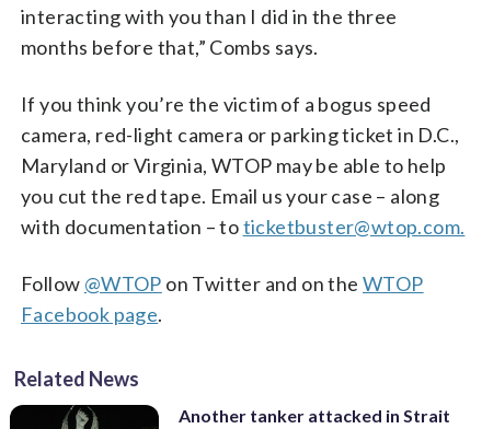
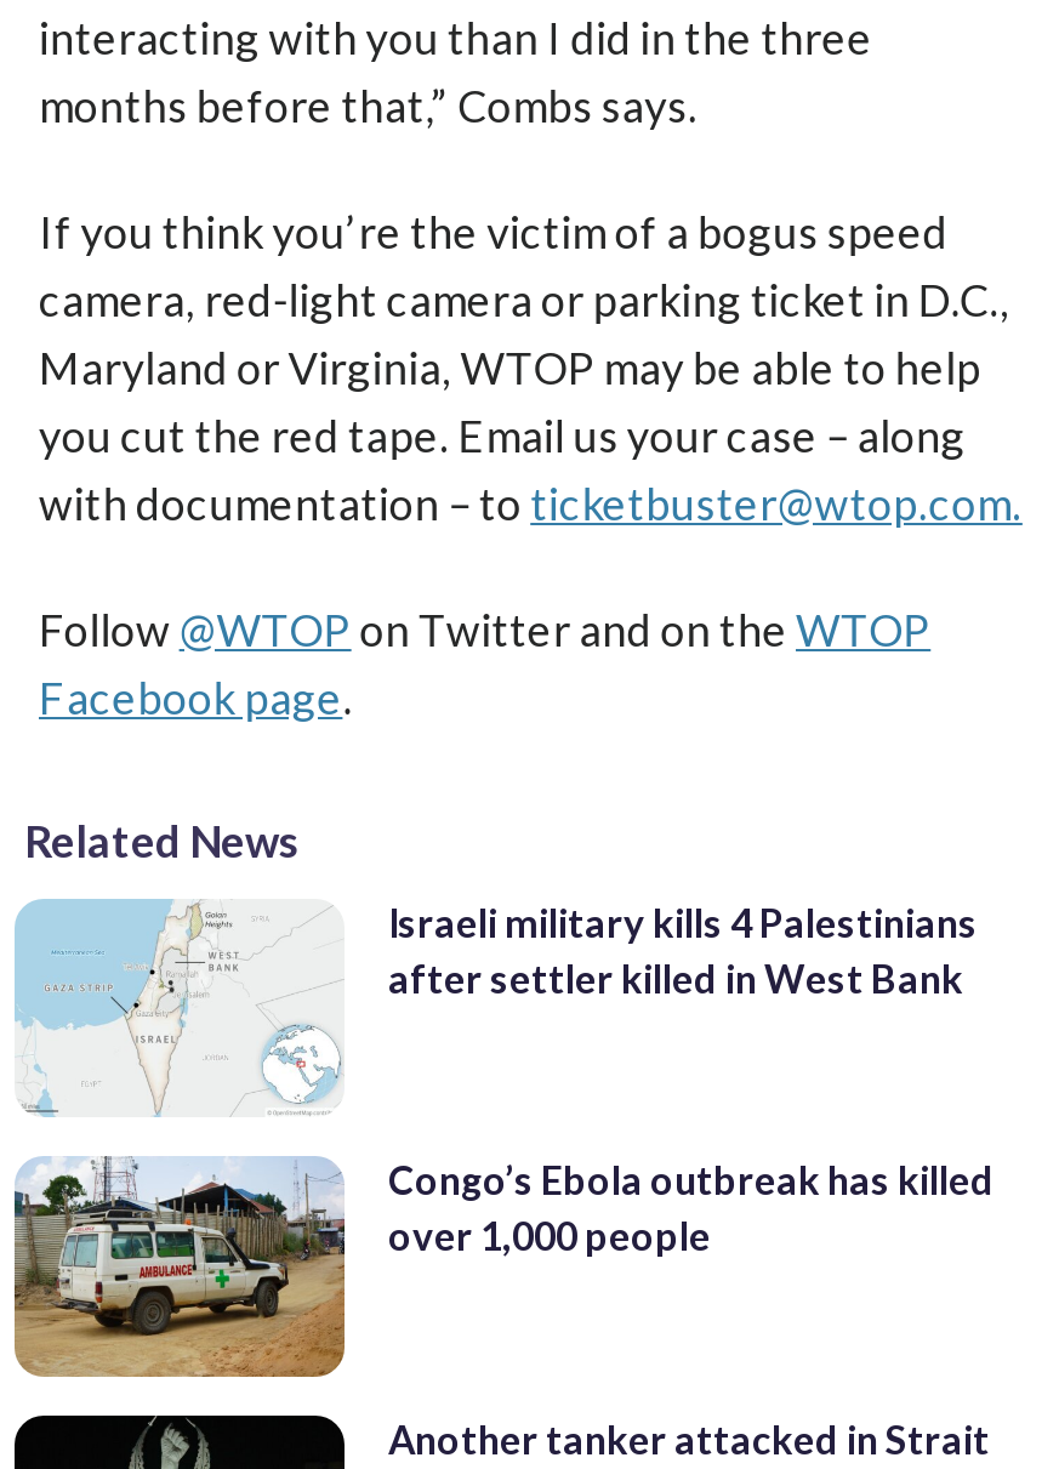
none -> [12,1157,347,1380] [image]
none -> [15,900,240,1118] [image]
none -> [257,1024,995,1258] [image] | Congo’s Ebola outbreak has killed | over 1,000 people
none -> [388,898,978,1000] Israeli military kills 4 Palestinians | after settler killed in West Bank

